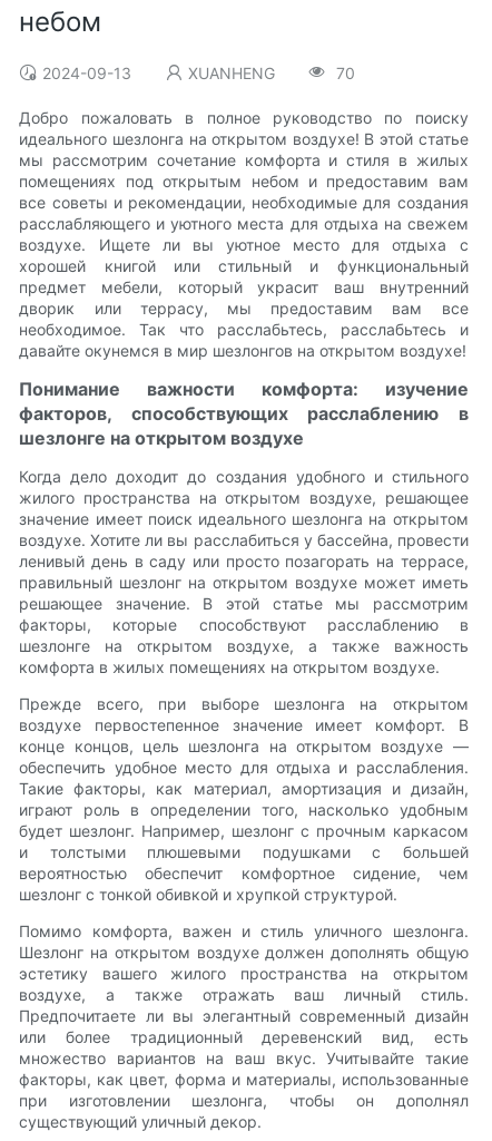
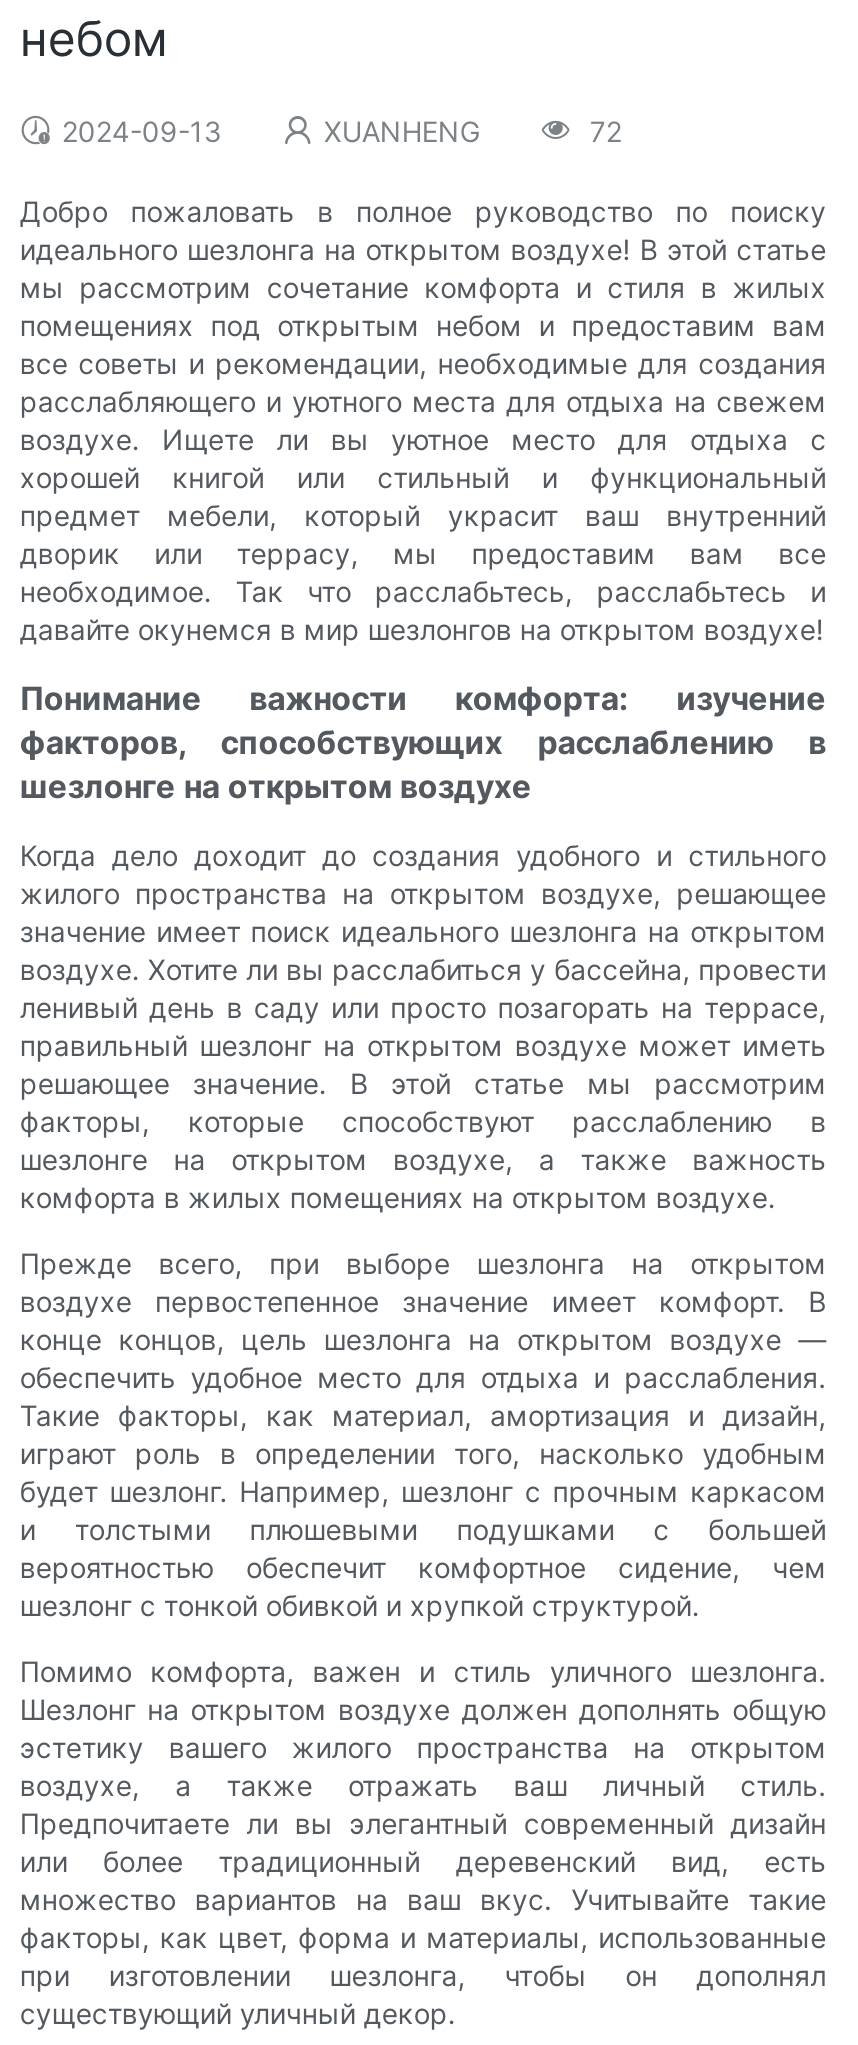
[337,64,356,83] 70 -> [590,115,622,149] 72

